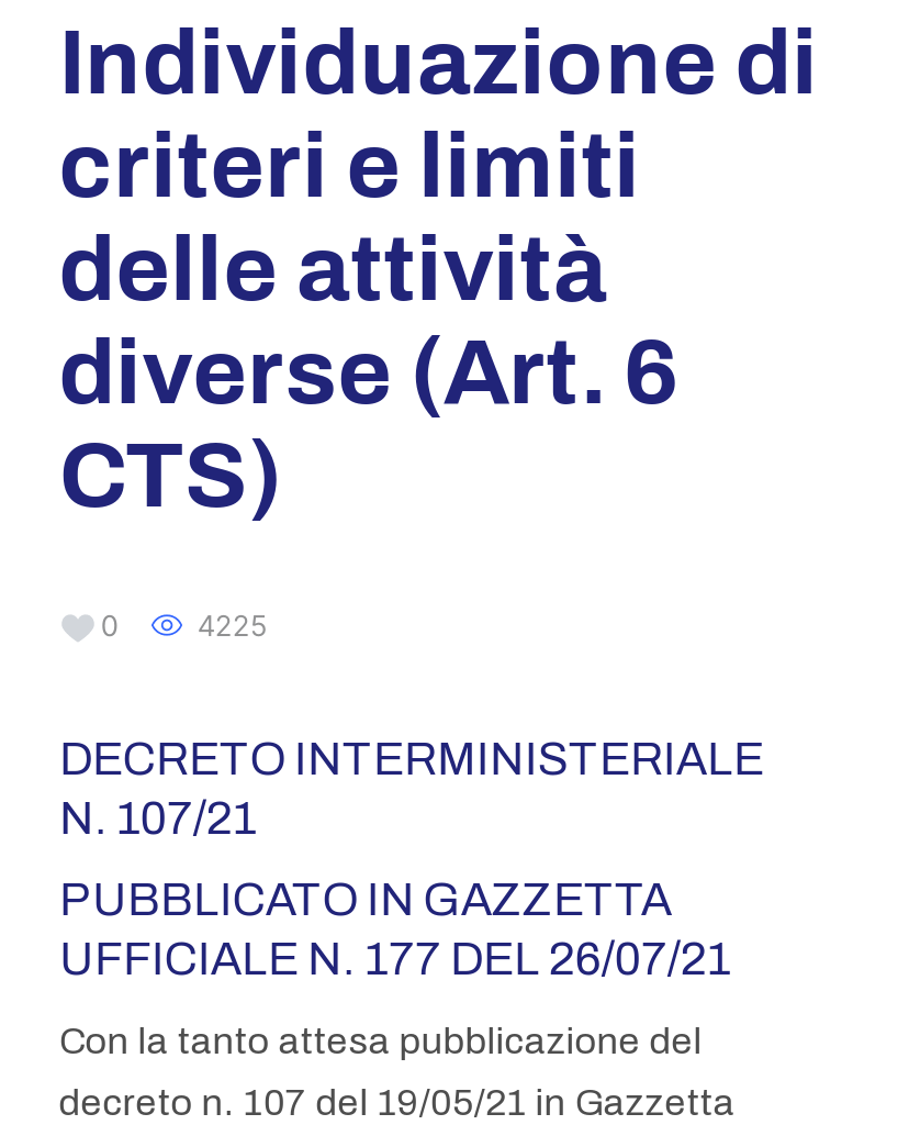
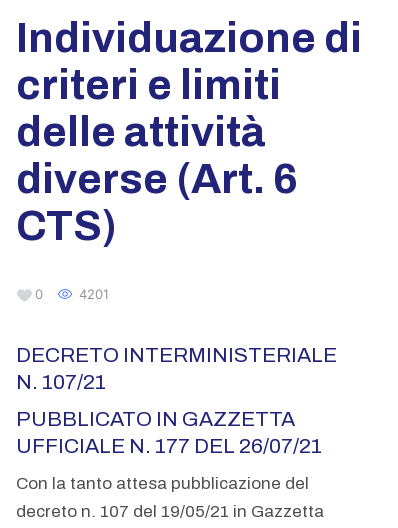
[197,608,268,644] 4225 -> [79,286,109,302] 4201

